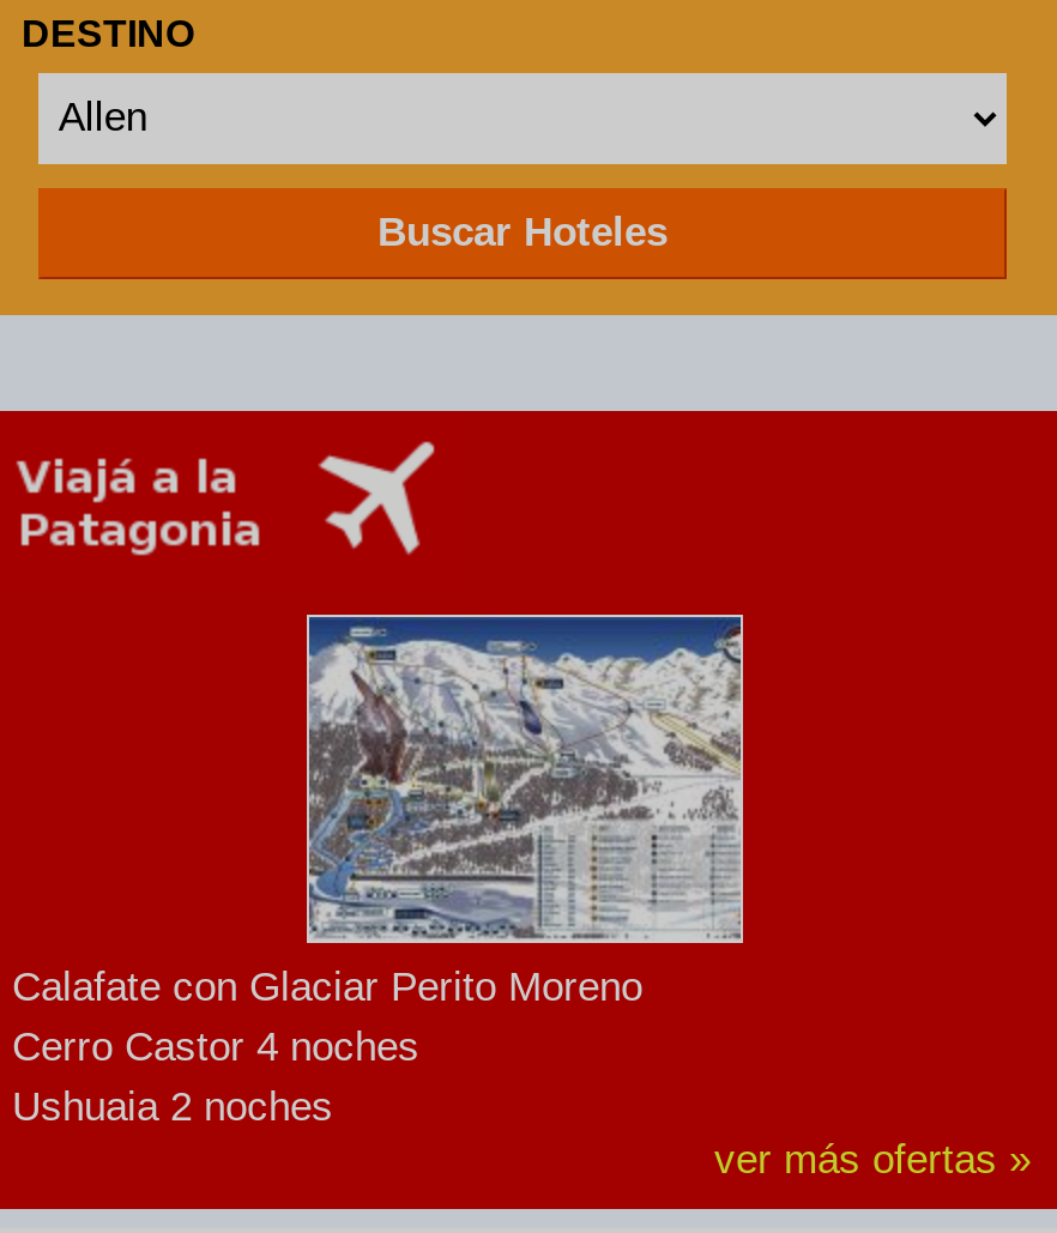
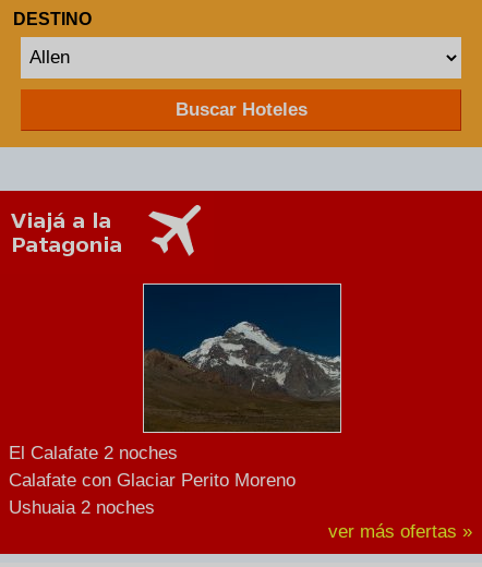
none -> [9,443,178,463] El Calafate 2 noches
[307,617,743,943] [image] -> [143,285,341,433] [image]
moved [12,965,642,1010] -> [9,470,296,491]: Calafate con Glaciar Perito Moreno
[12,1025,419,1070] Cerro Castor 4 noches -> none

